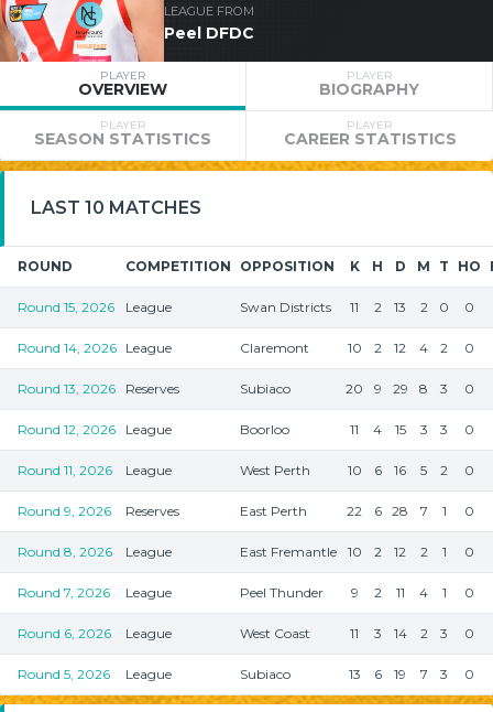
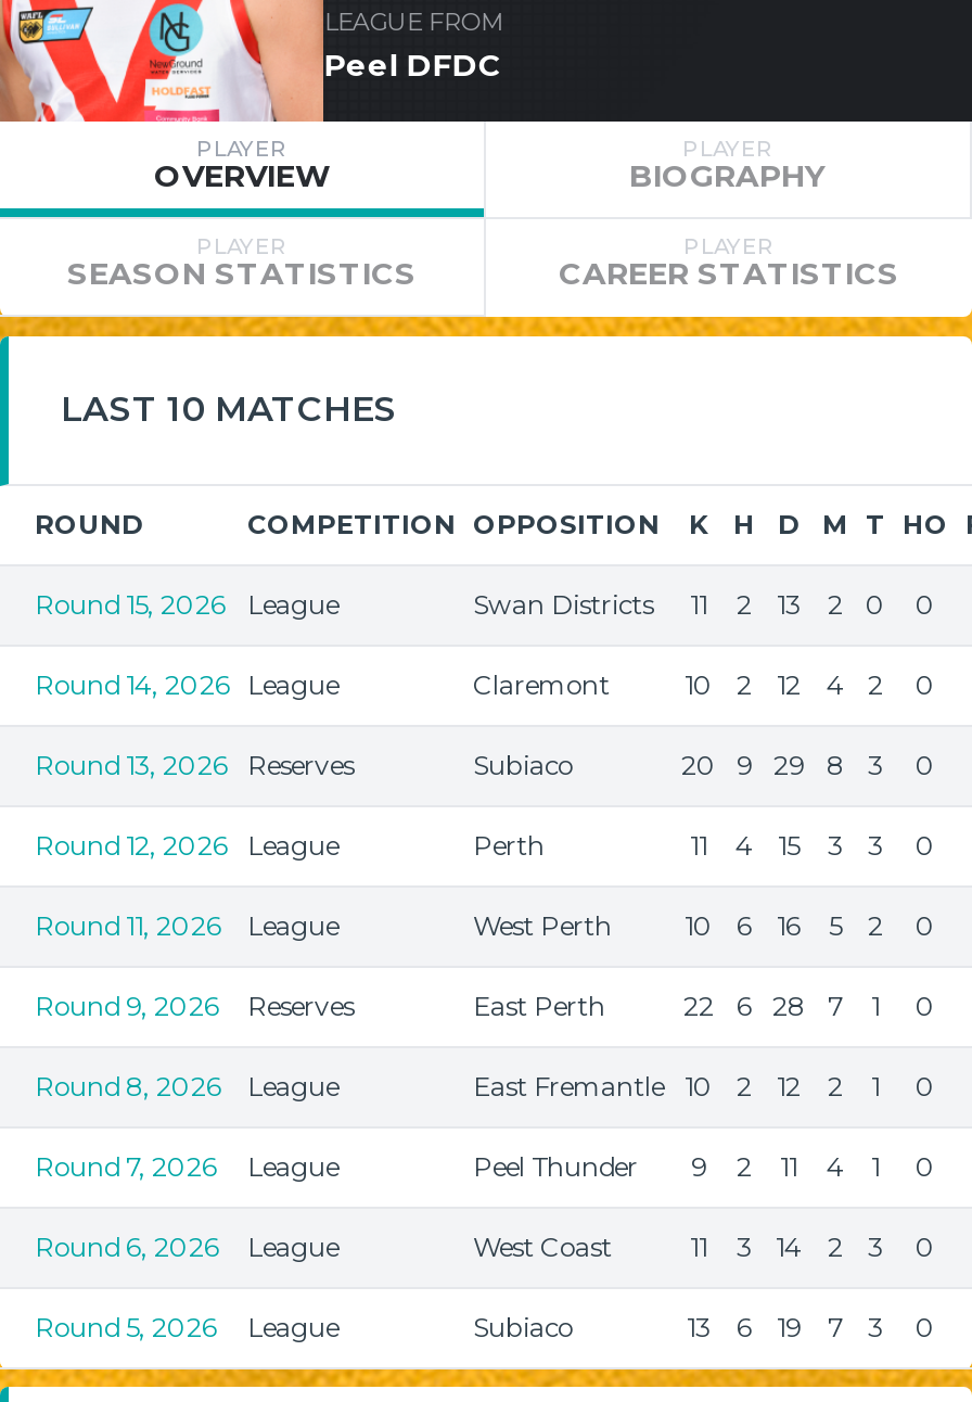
[240,421,289,438] Boorloo -> [473,829,545,862] Perth

